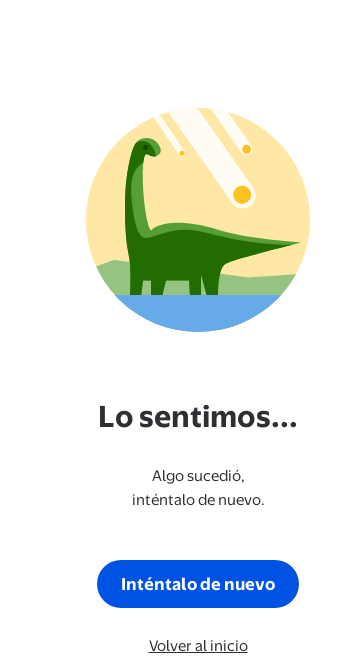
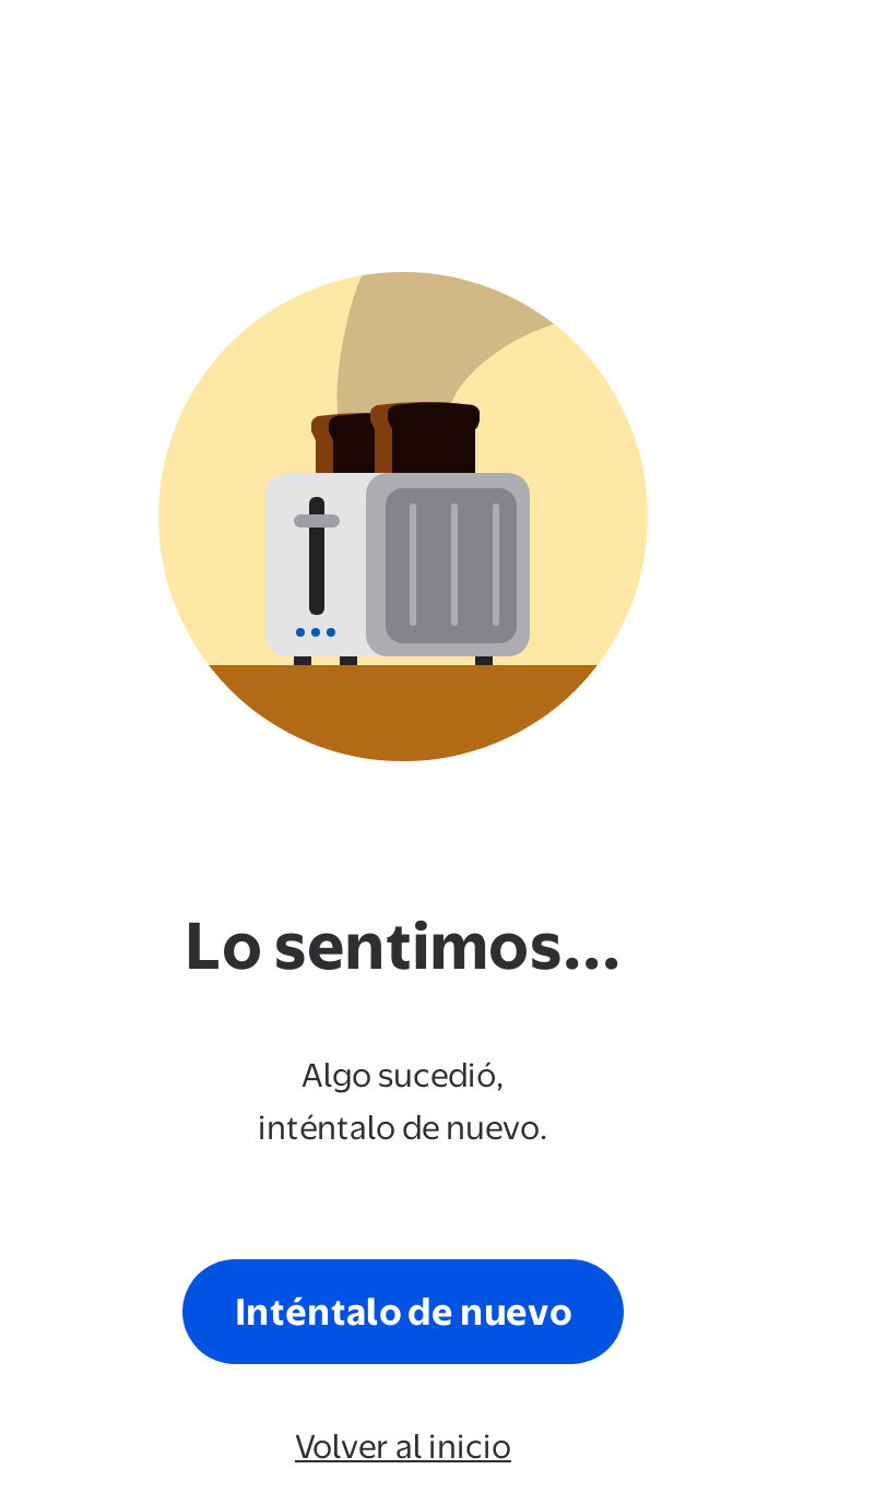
[96,109,300,333] [image] -> [182,272,619,763] [image]

